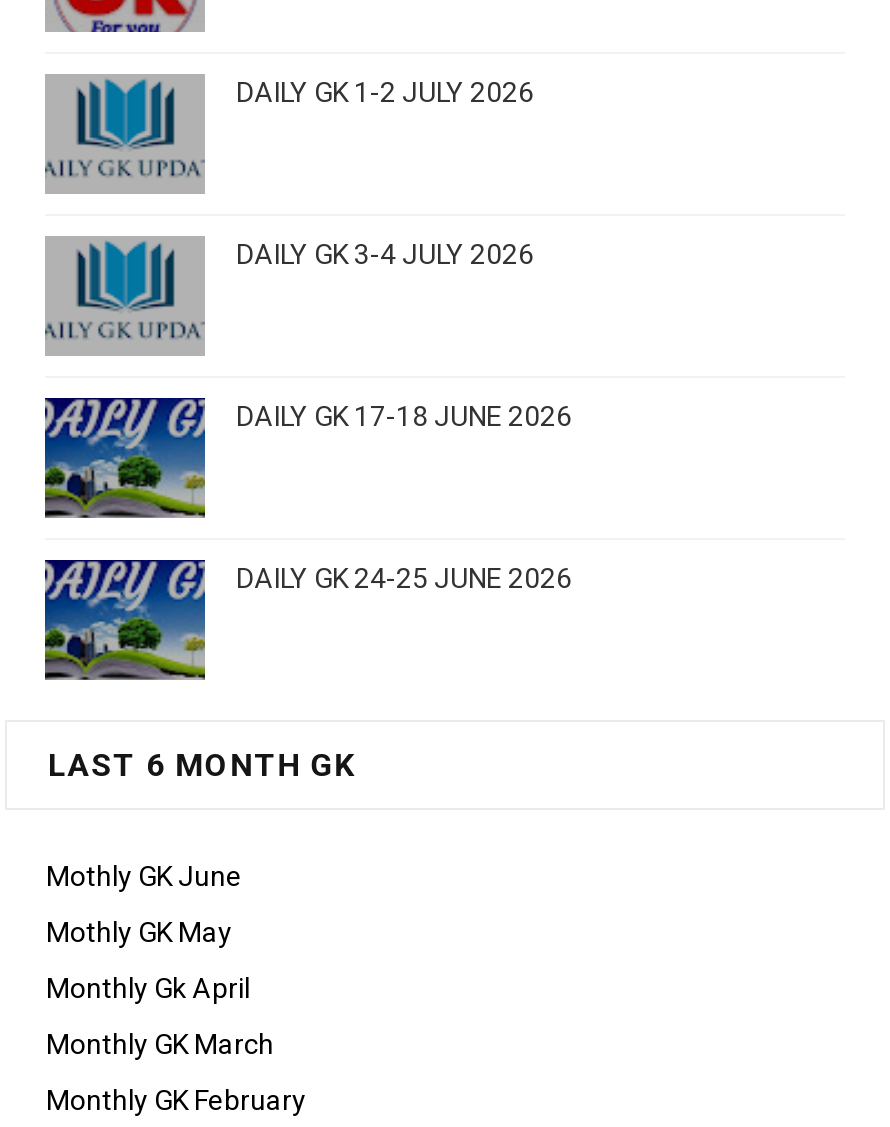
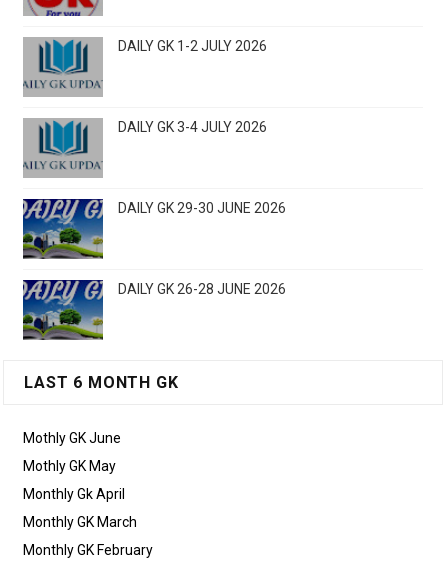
[236,400,572,432] DAILY GK 17-18 JUNE 2026 -> [118,200,286,216] DAILY GK 29-30 JUNE 2026
[236,562,572,594] DAILY GK 24-25 JUNE 2026 -> [118,281,286,297] DAILY GK 26-28 JUNE 2026

